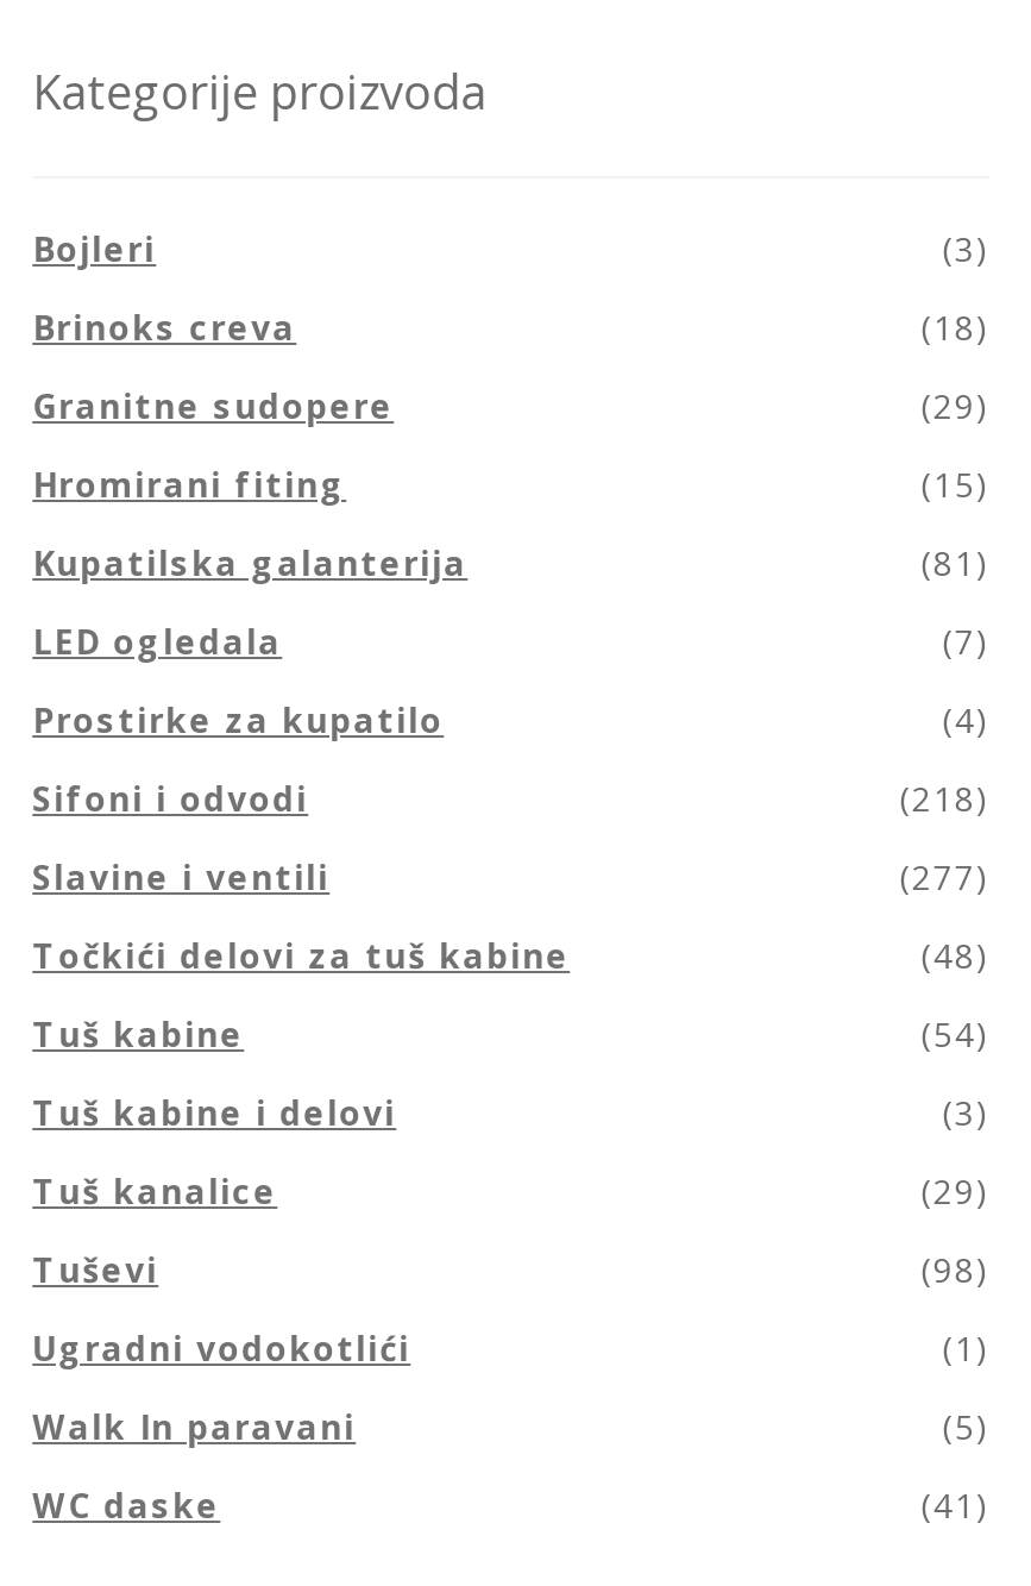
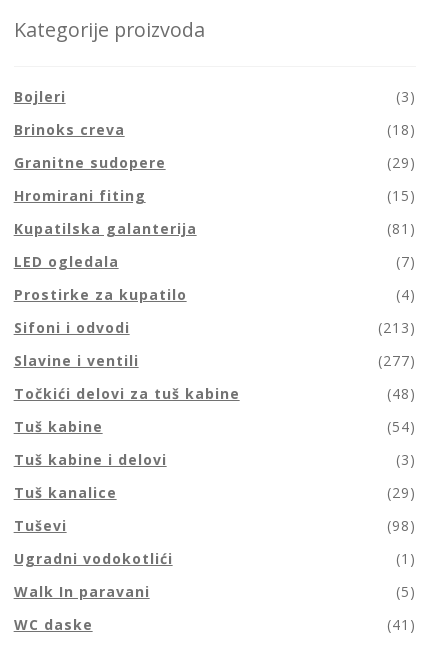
[900,776,990,821] (218) -> [378,318,416,337] (213)

